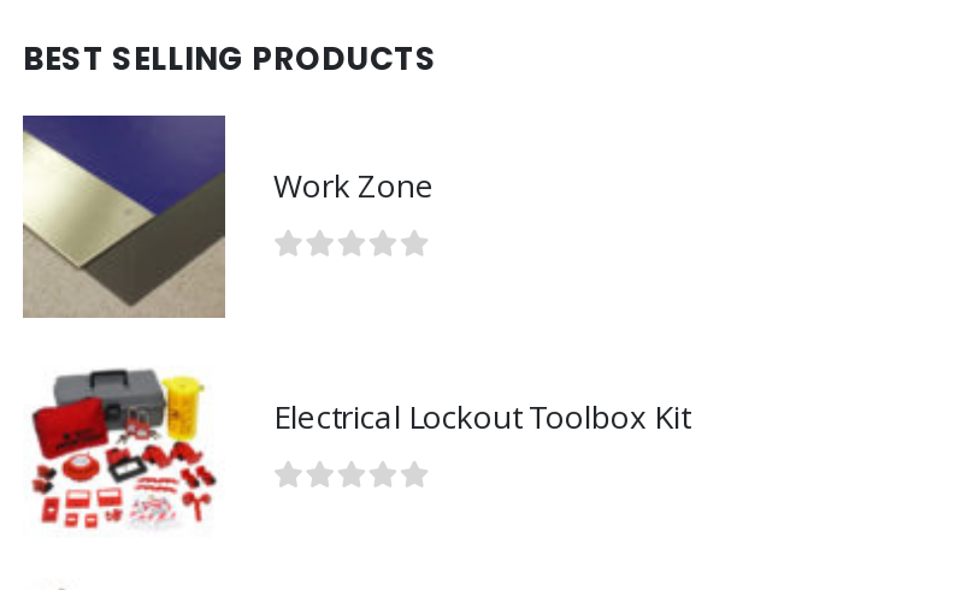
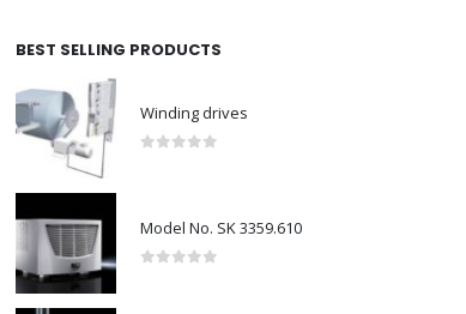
[20,113,435,320] [image] | Work Zone -> [14,78,248,179] [image] | Winding drives
[23,347,690,549] [image] | Electrical Lockout Toolbox Kit -> [14,192,302,295] [image] | Model No. SK 3359.610

